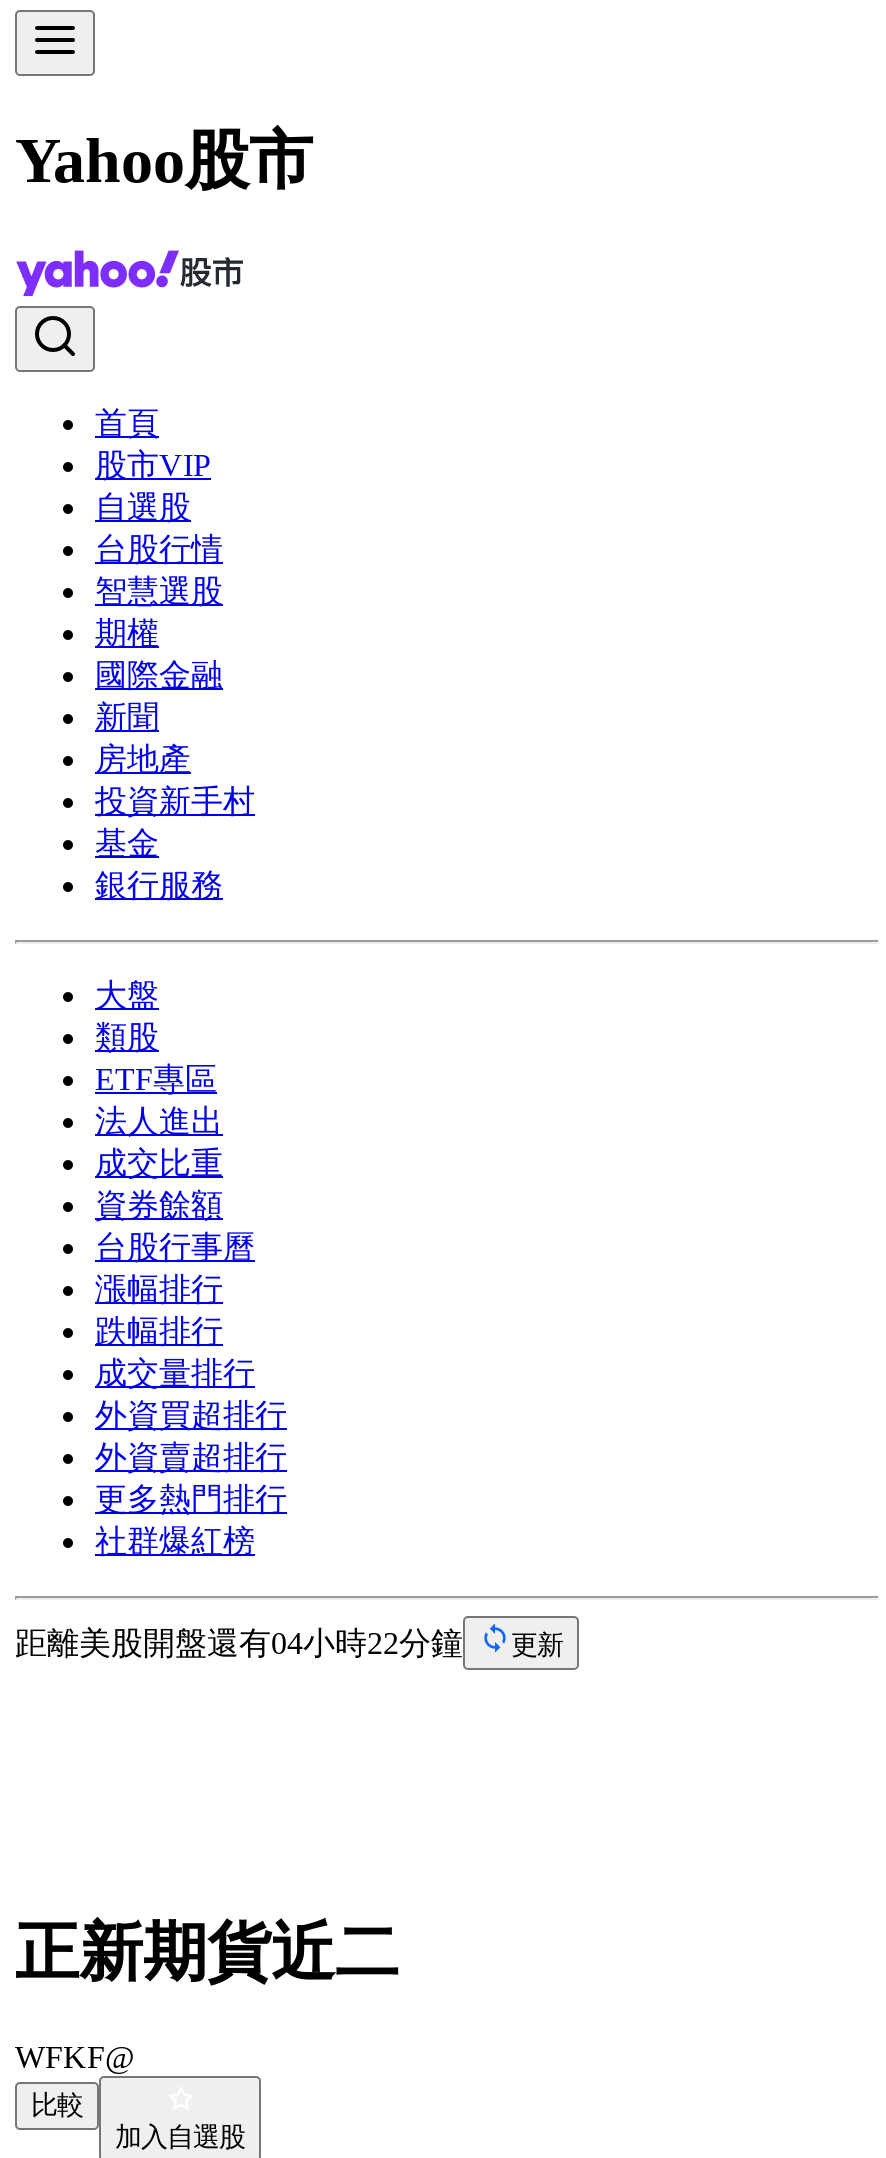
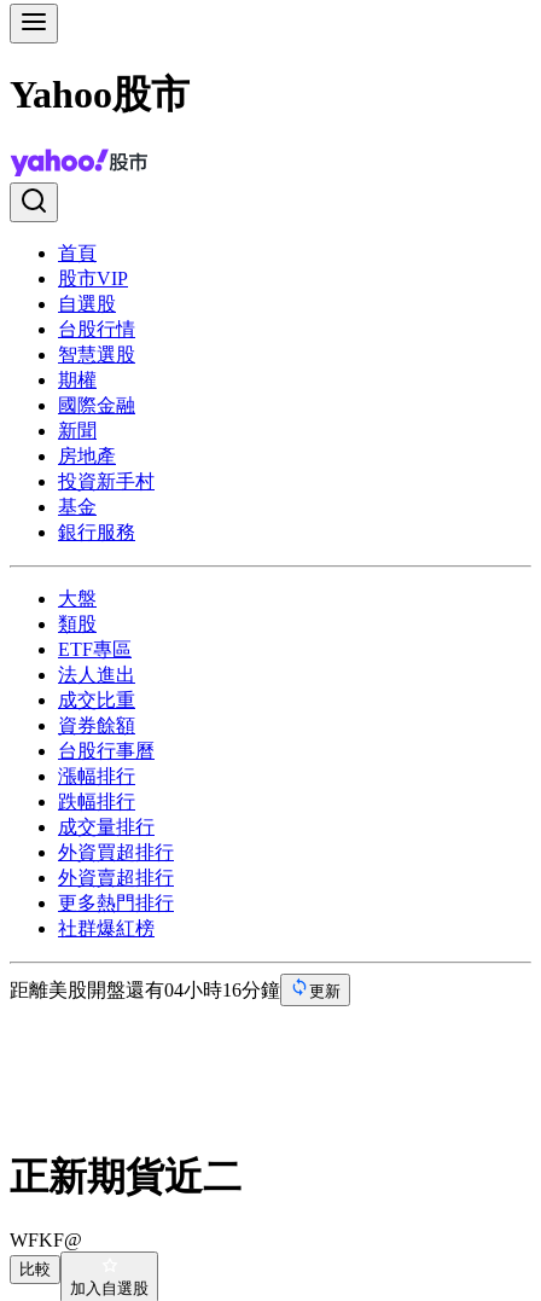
[15,1626,463,1660] 距離美股開盤還有04小時22分鐘 -> [10,980,280,1000] 距離美股開盤還有04小時16分鐘

